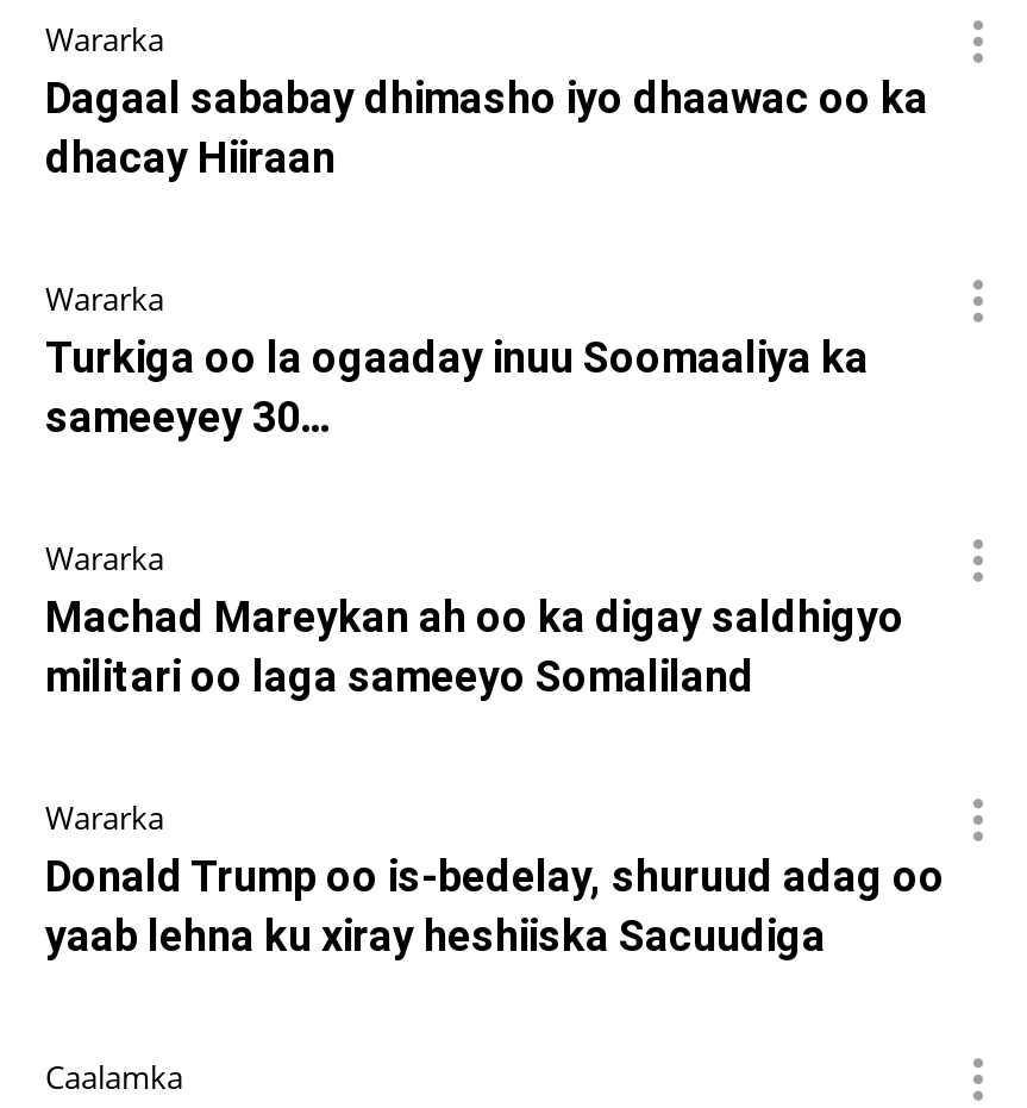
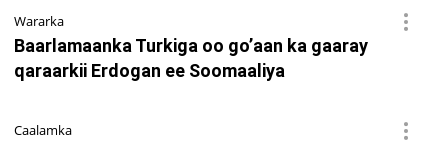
[45,73,945,961] Dagaal sababay dhimasho iyo dhaawac oo ka | dhacay Hiiraan | Wararka | Turkiga oo la ogaaday inuu Soomaaliya ka | sameeyey 30… | Wararka | Machad Mareykan ah oo ka digay saldhigyo | militari oo laga sameeyo Somaliland | Wararka | Donald Trump oo is-bedelay, shuruud adag oo | yaab lehna ku xiray heshiiska Sacuudiga -> [14,35,368,81] Baarlamaanka Turkiga oo go’aan ka gaaray | qaraarkii Erdogan ee Soomaaliya

